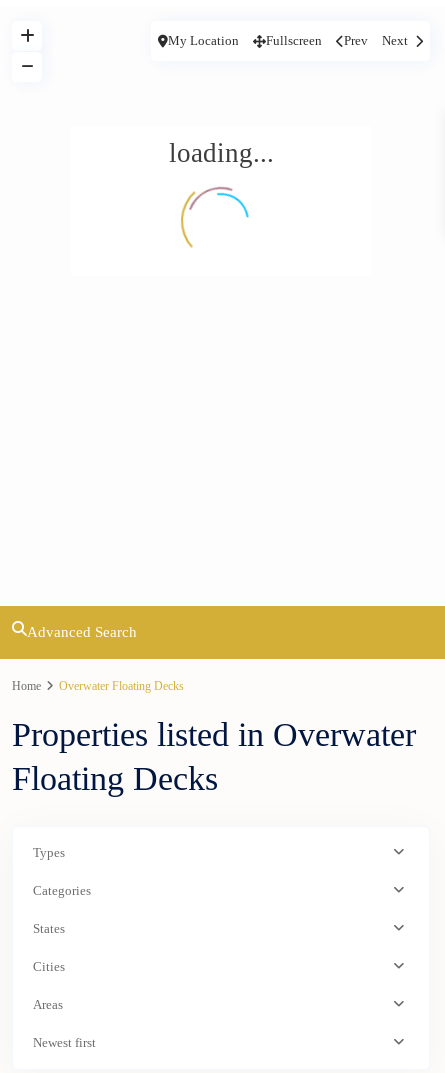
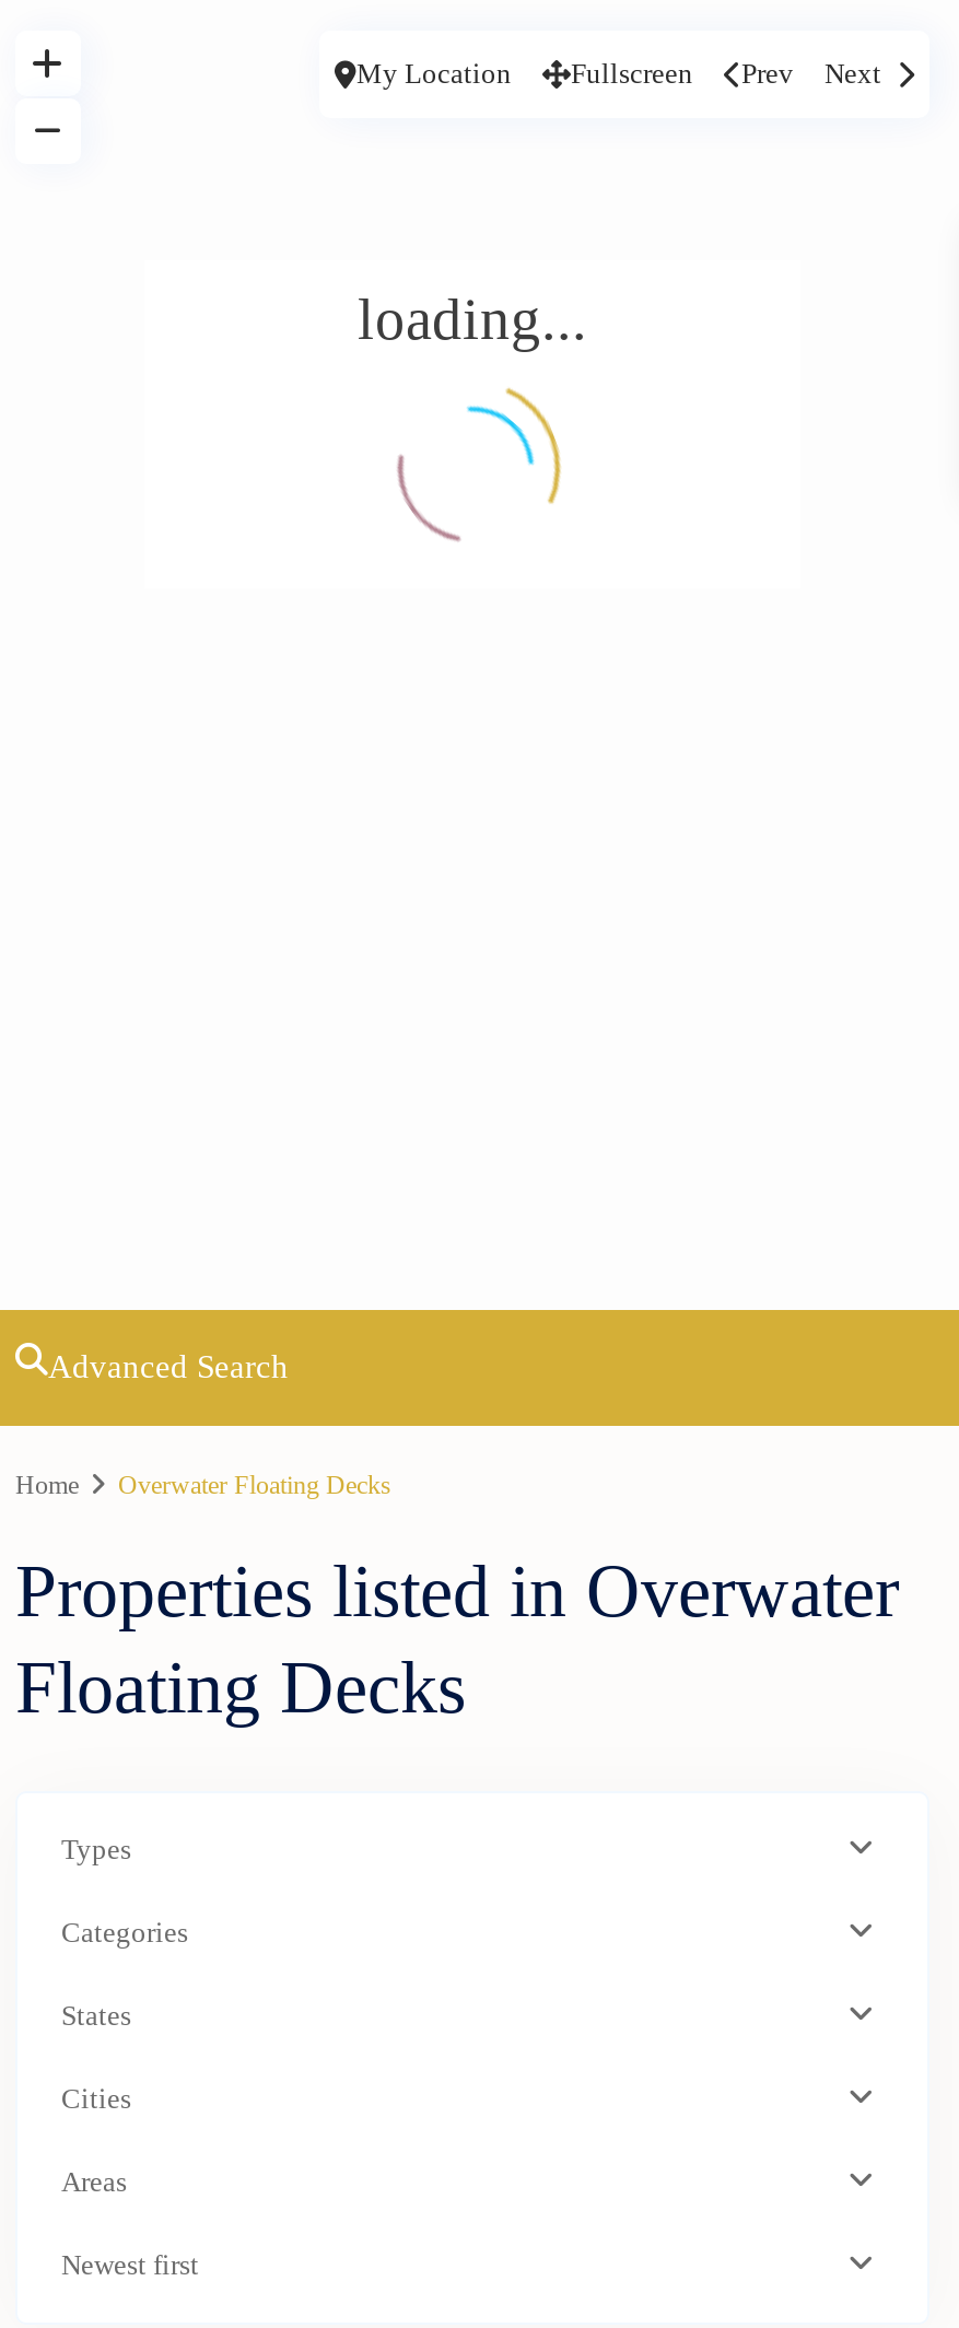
[180,185,261,254] [image] -> [385,387,562,542] [image]

